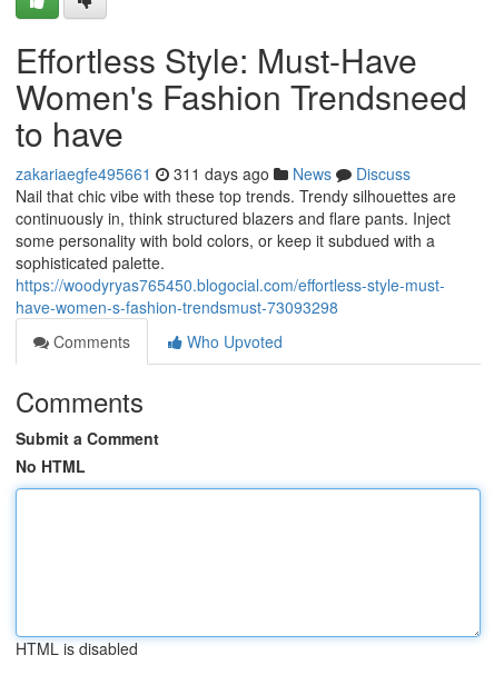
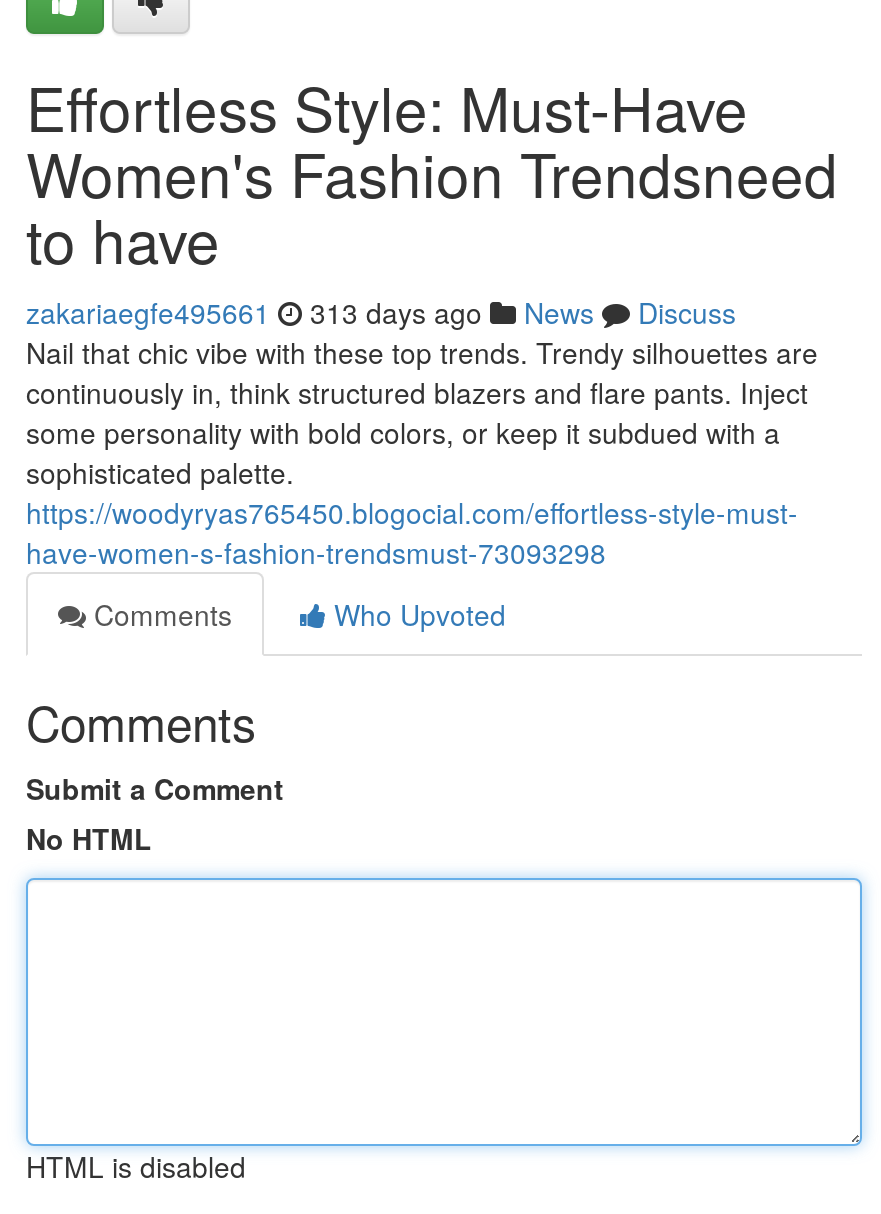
[16,162,411,185] zakariaegfe495661 311 days ago News Discuss -> [26,292,736,332] zakariaegfe495661 313 days ago News Discuss

